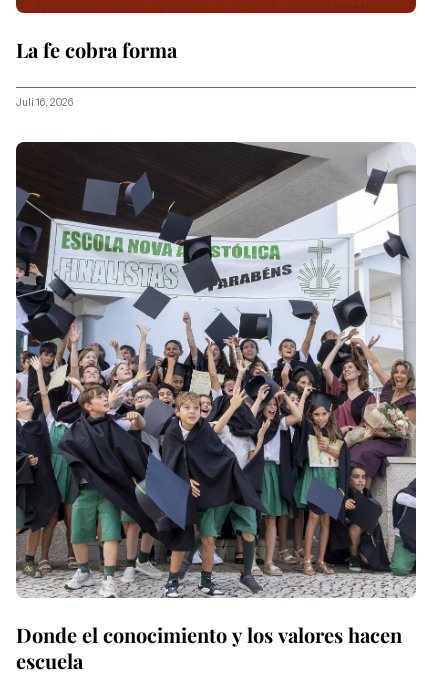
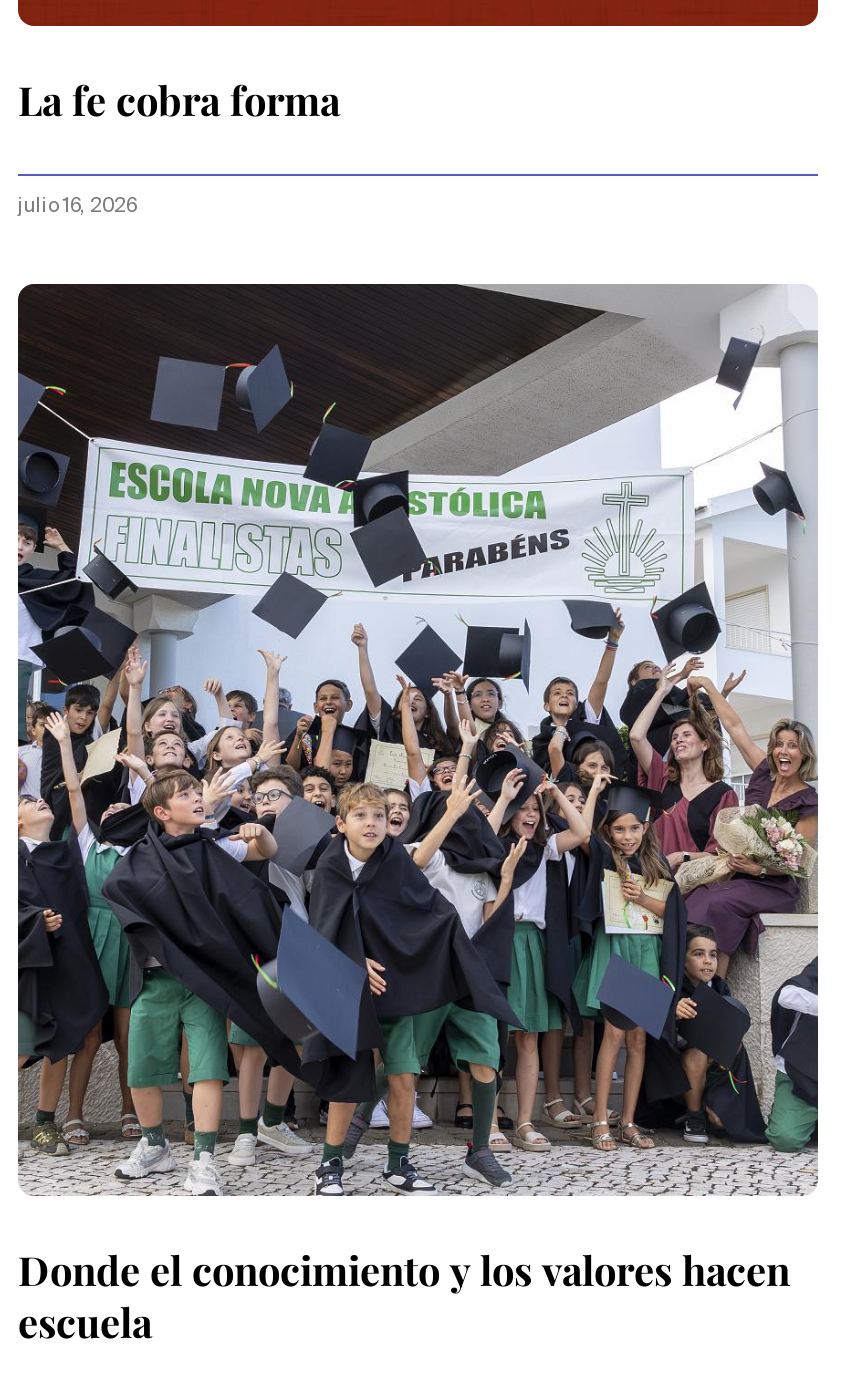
[16,98,73,108] Juli 16, 2026 -> [18,197,136,217] julio 16, 2026

